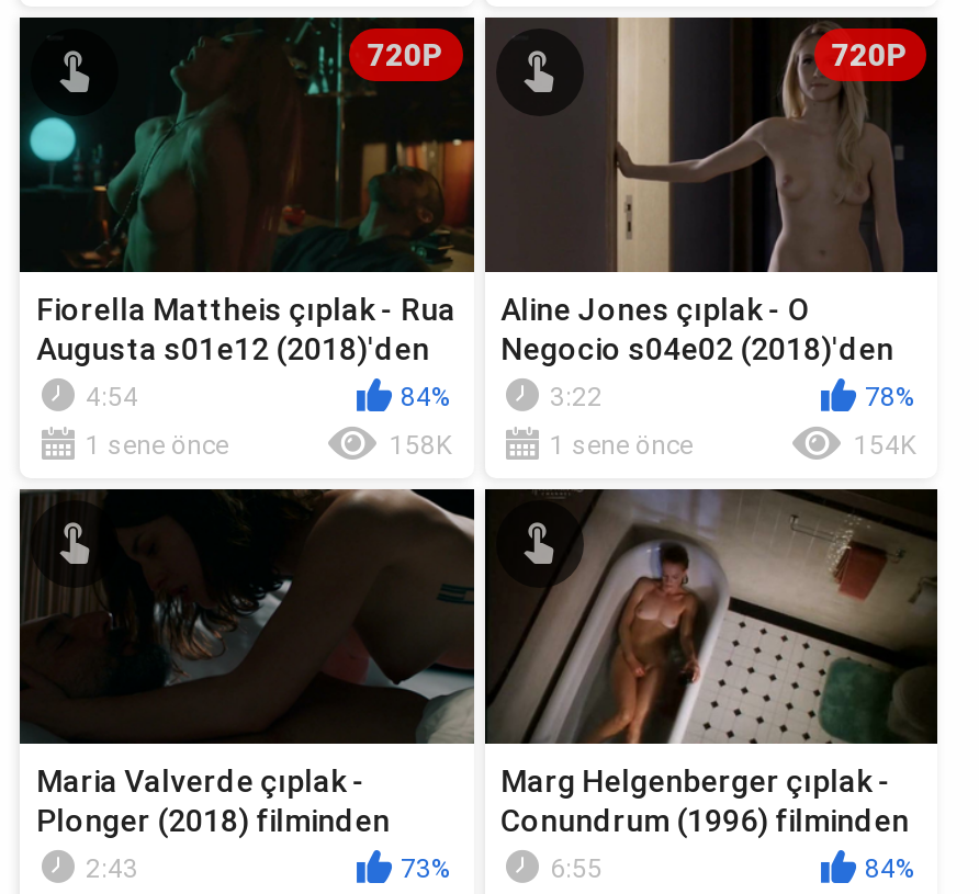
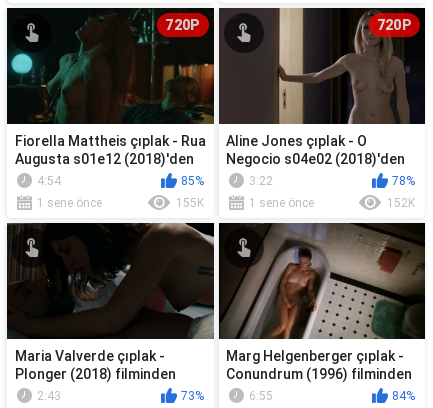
[401,382,451,413] 84% -> [180,174,203,188] 85%
[390,430,451,461] 158K -> [175,196,203,210] 155K
[854,430,915,461] 154K -> [387,196,415,210] 152K

